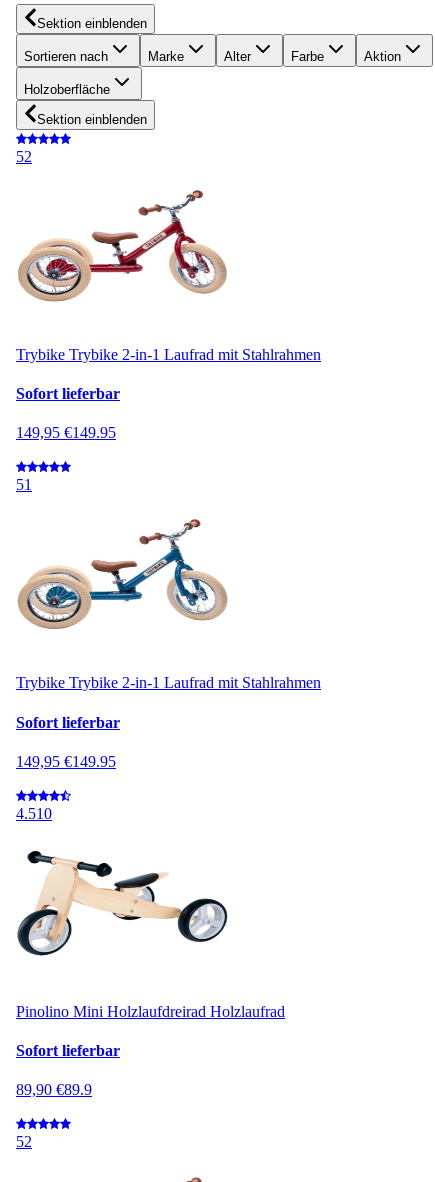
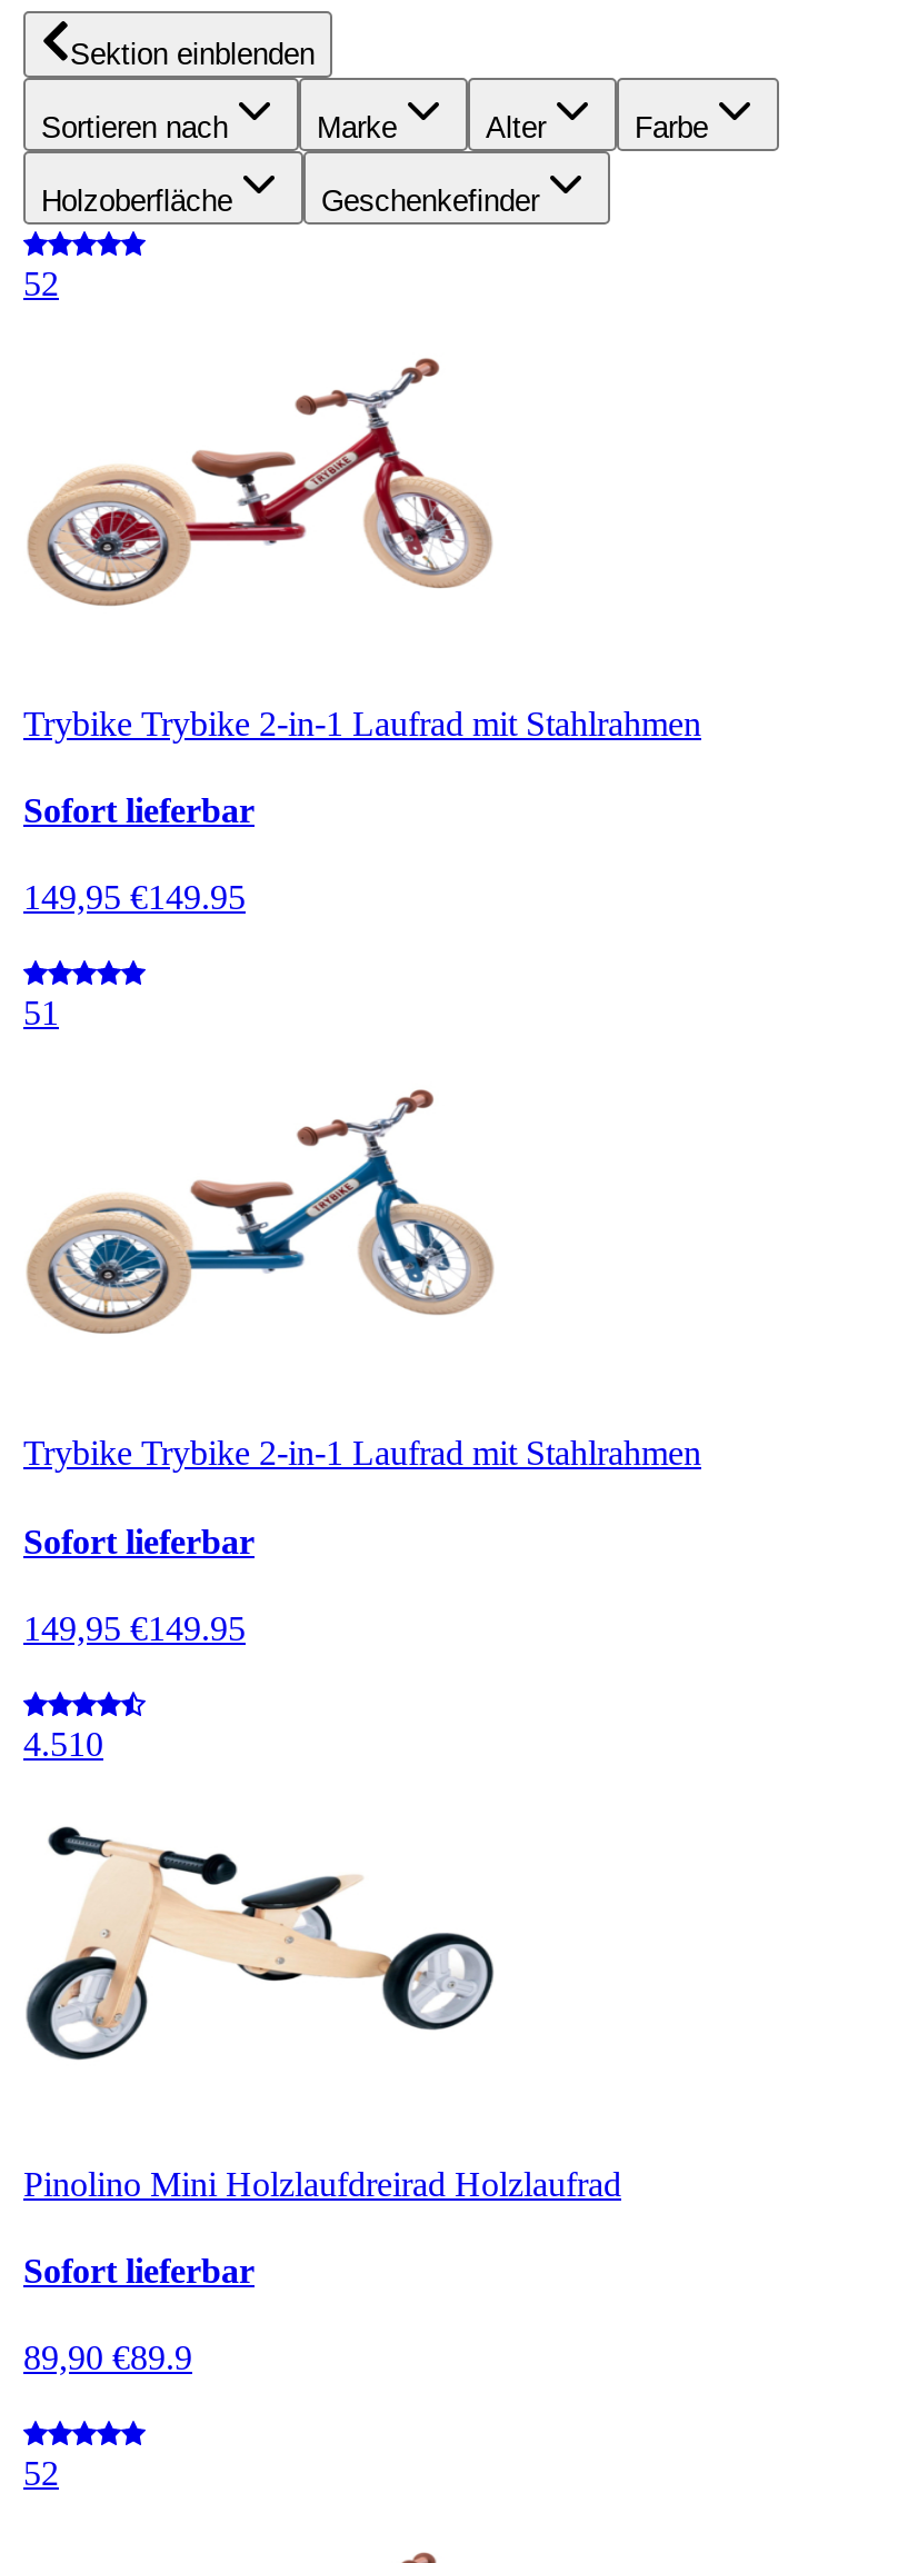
[364,49,401,64] Aktion -> none
[37,112,147,127] Sektion einblenden -> [321,184,539,218] Geschenkefinder

